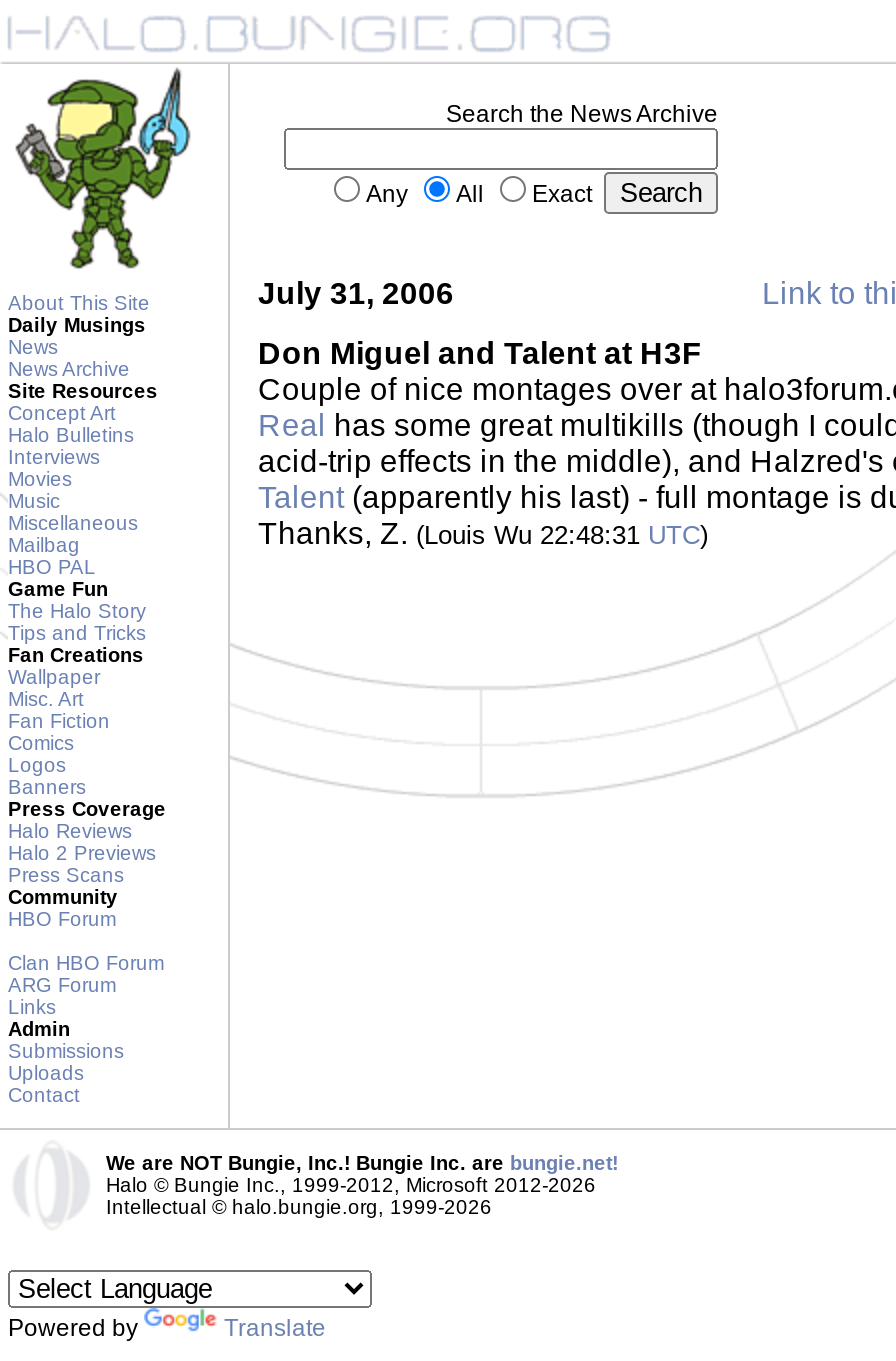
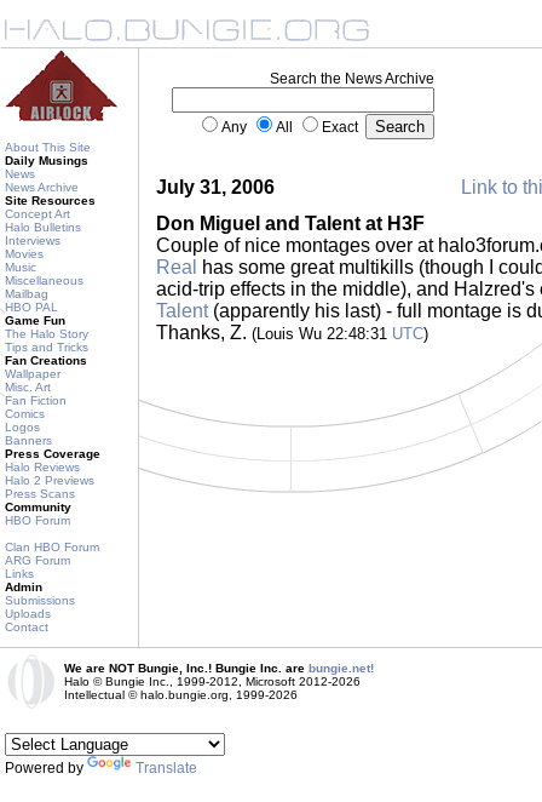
[10,68,192,270] [image] -> [5,50,119,126] [image]

